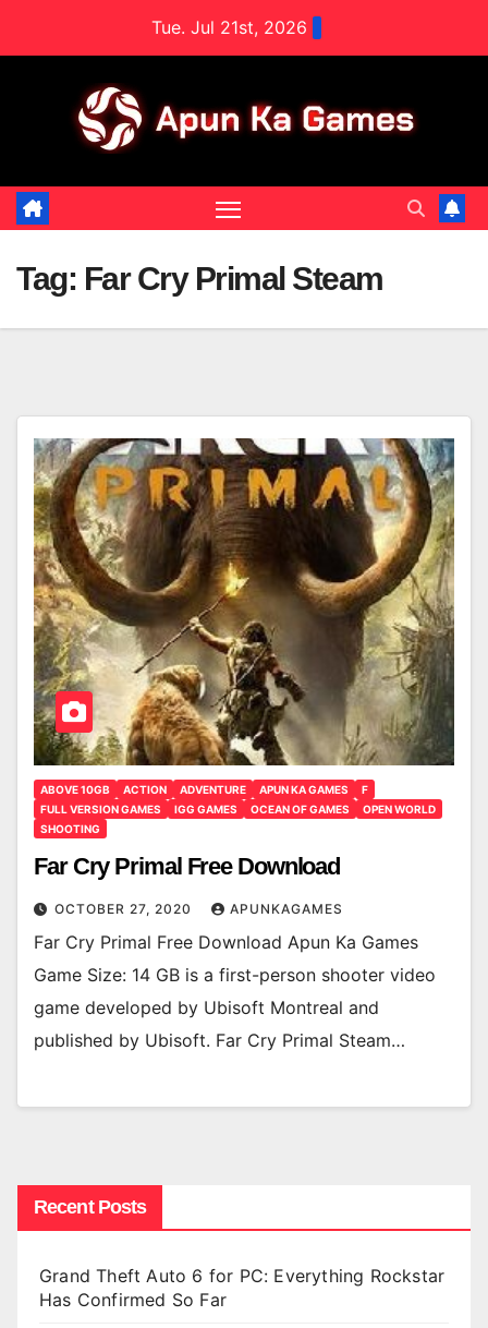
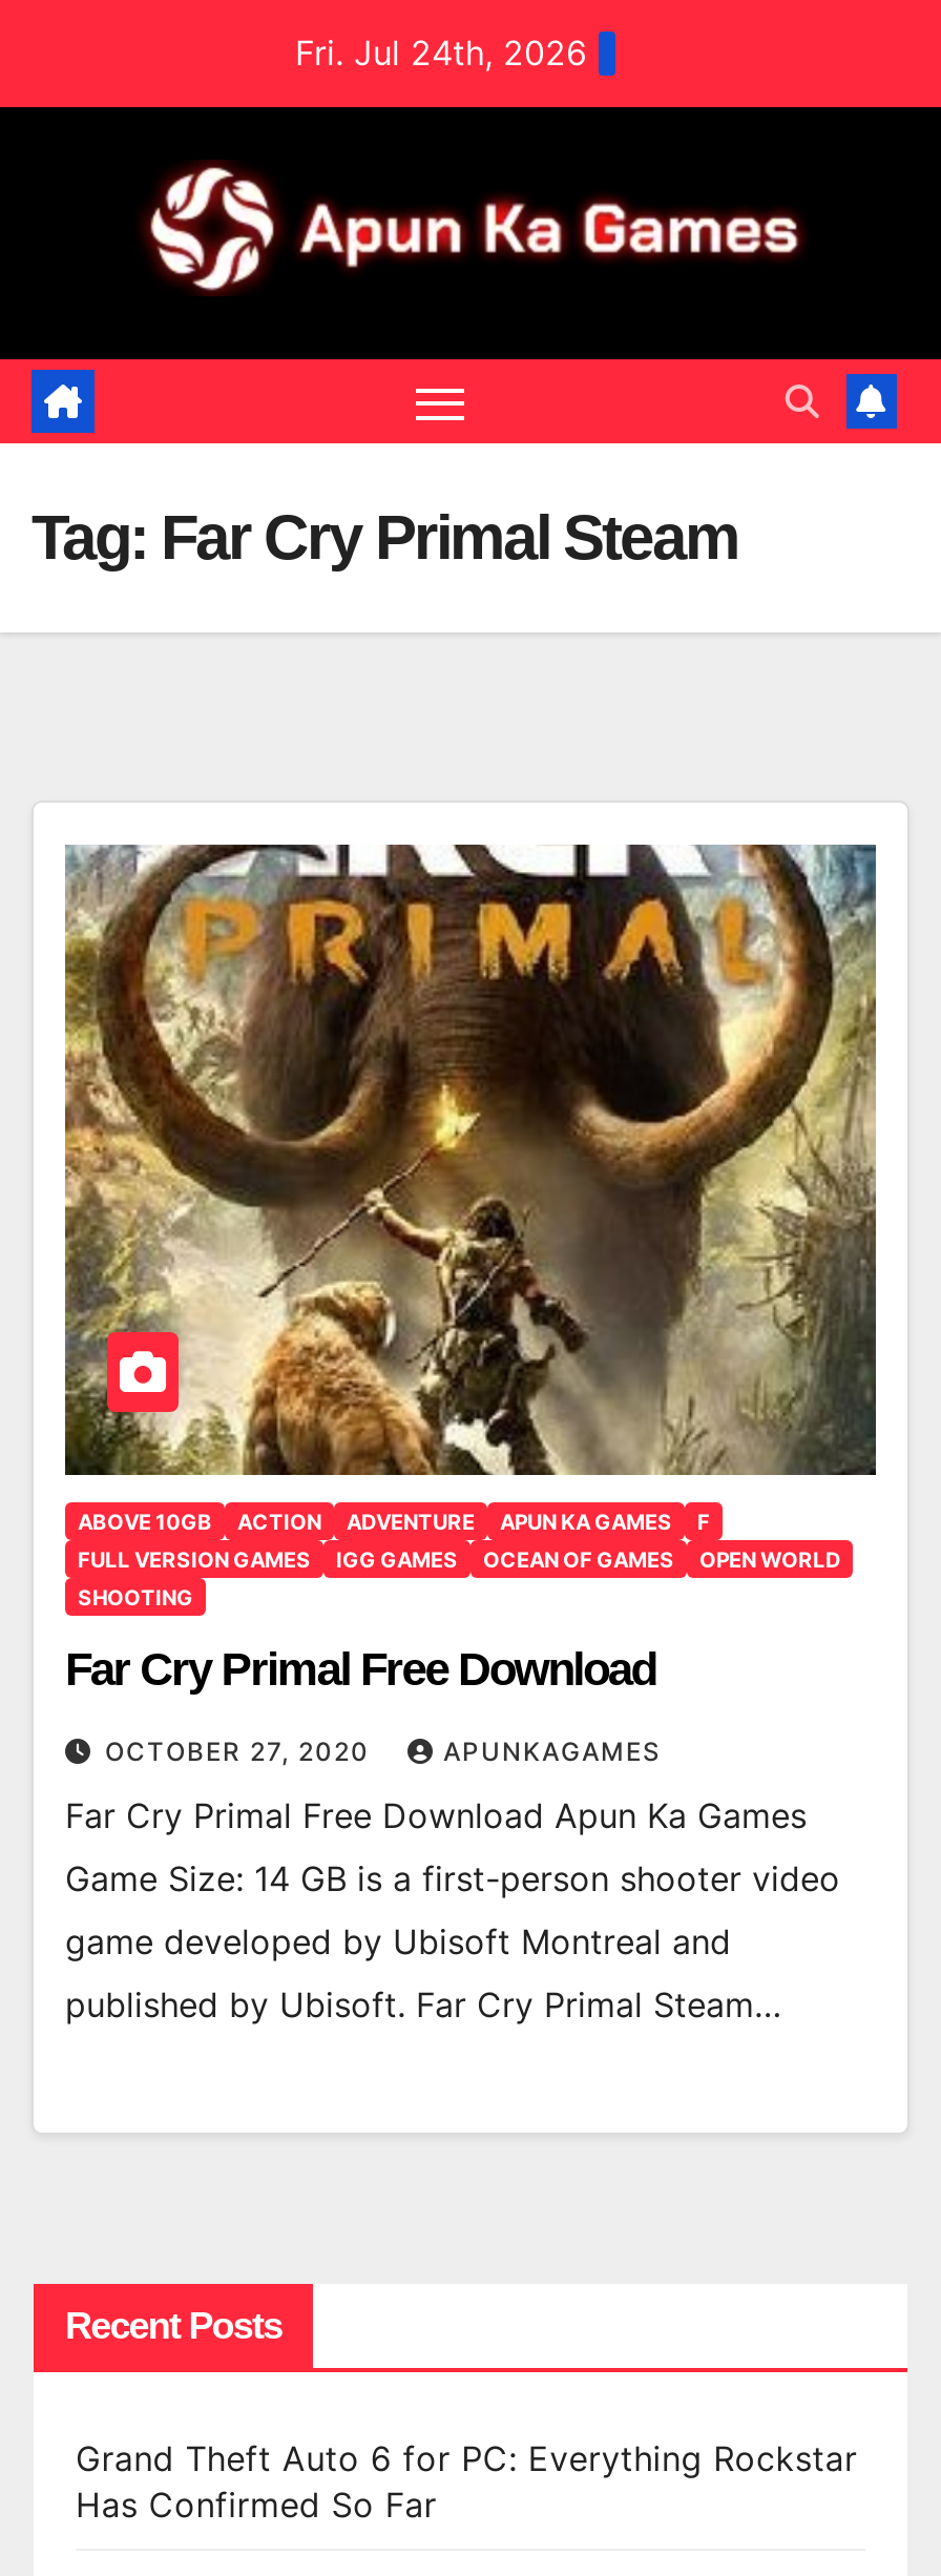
[151,16,307,38] Tue. Jul 21st, 2026 -> [295,32,587,74] Fri. Jul 24th, 2026

